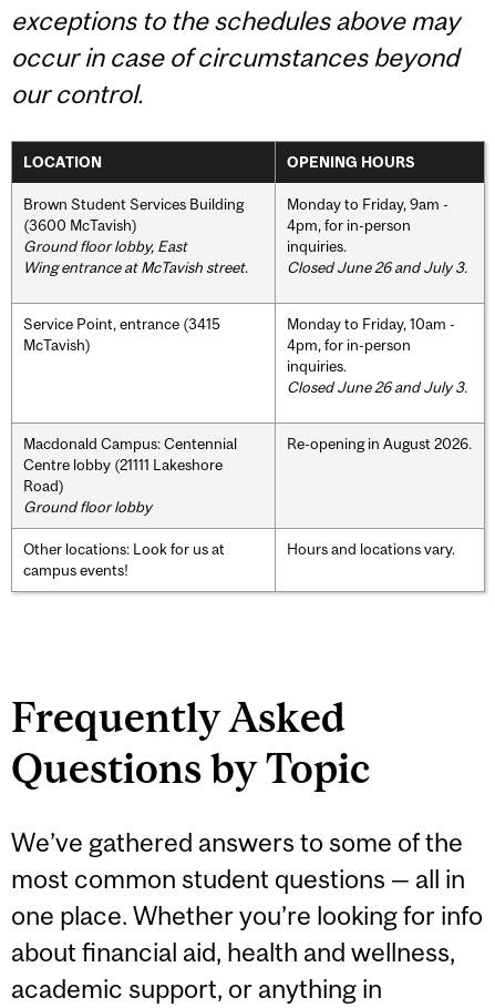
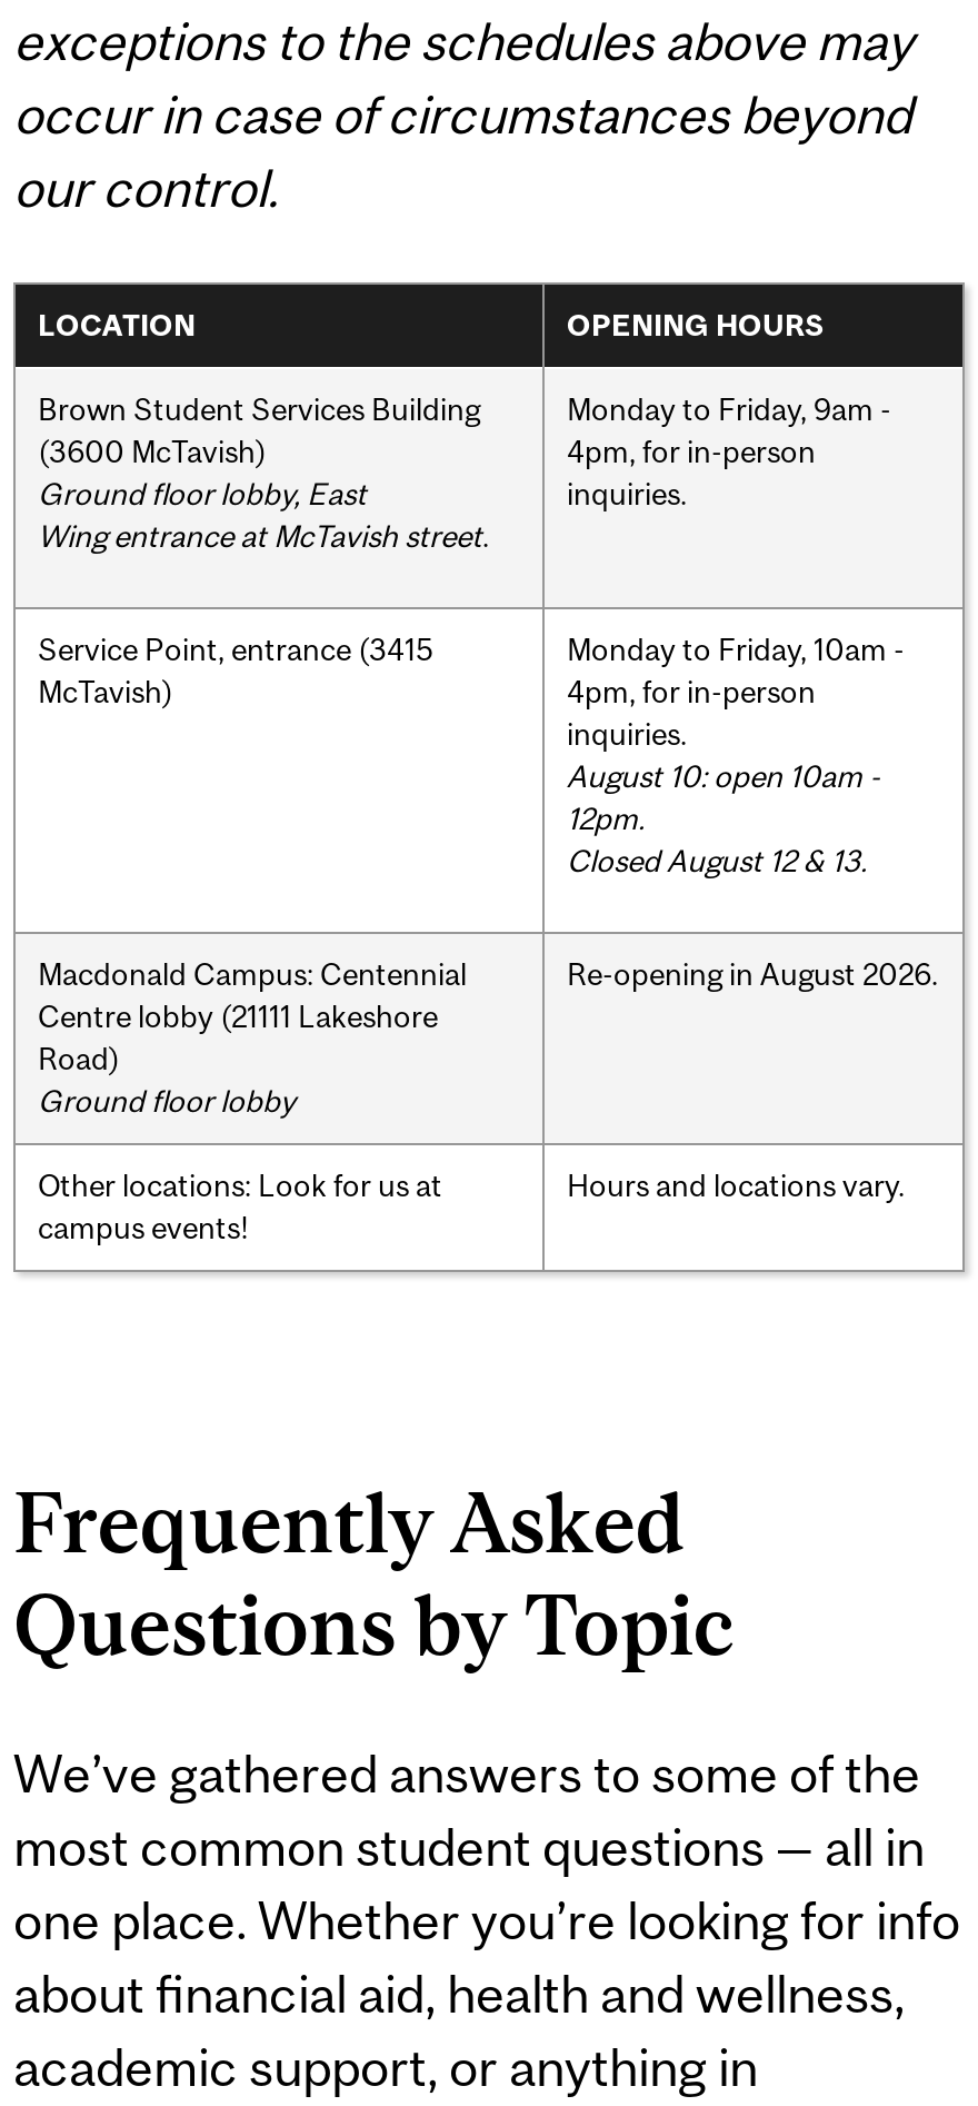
[287,258,467,276] Closed June 26 and July 3. -> none
[287,378,467,395] Closed June 26 and July 3. -> [567,757,880,878] August 10: open 10am - | 12pm. | Closed August 12 & 13.

